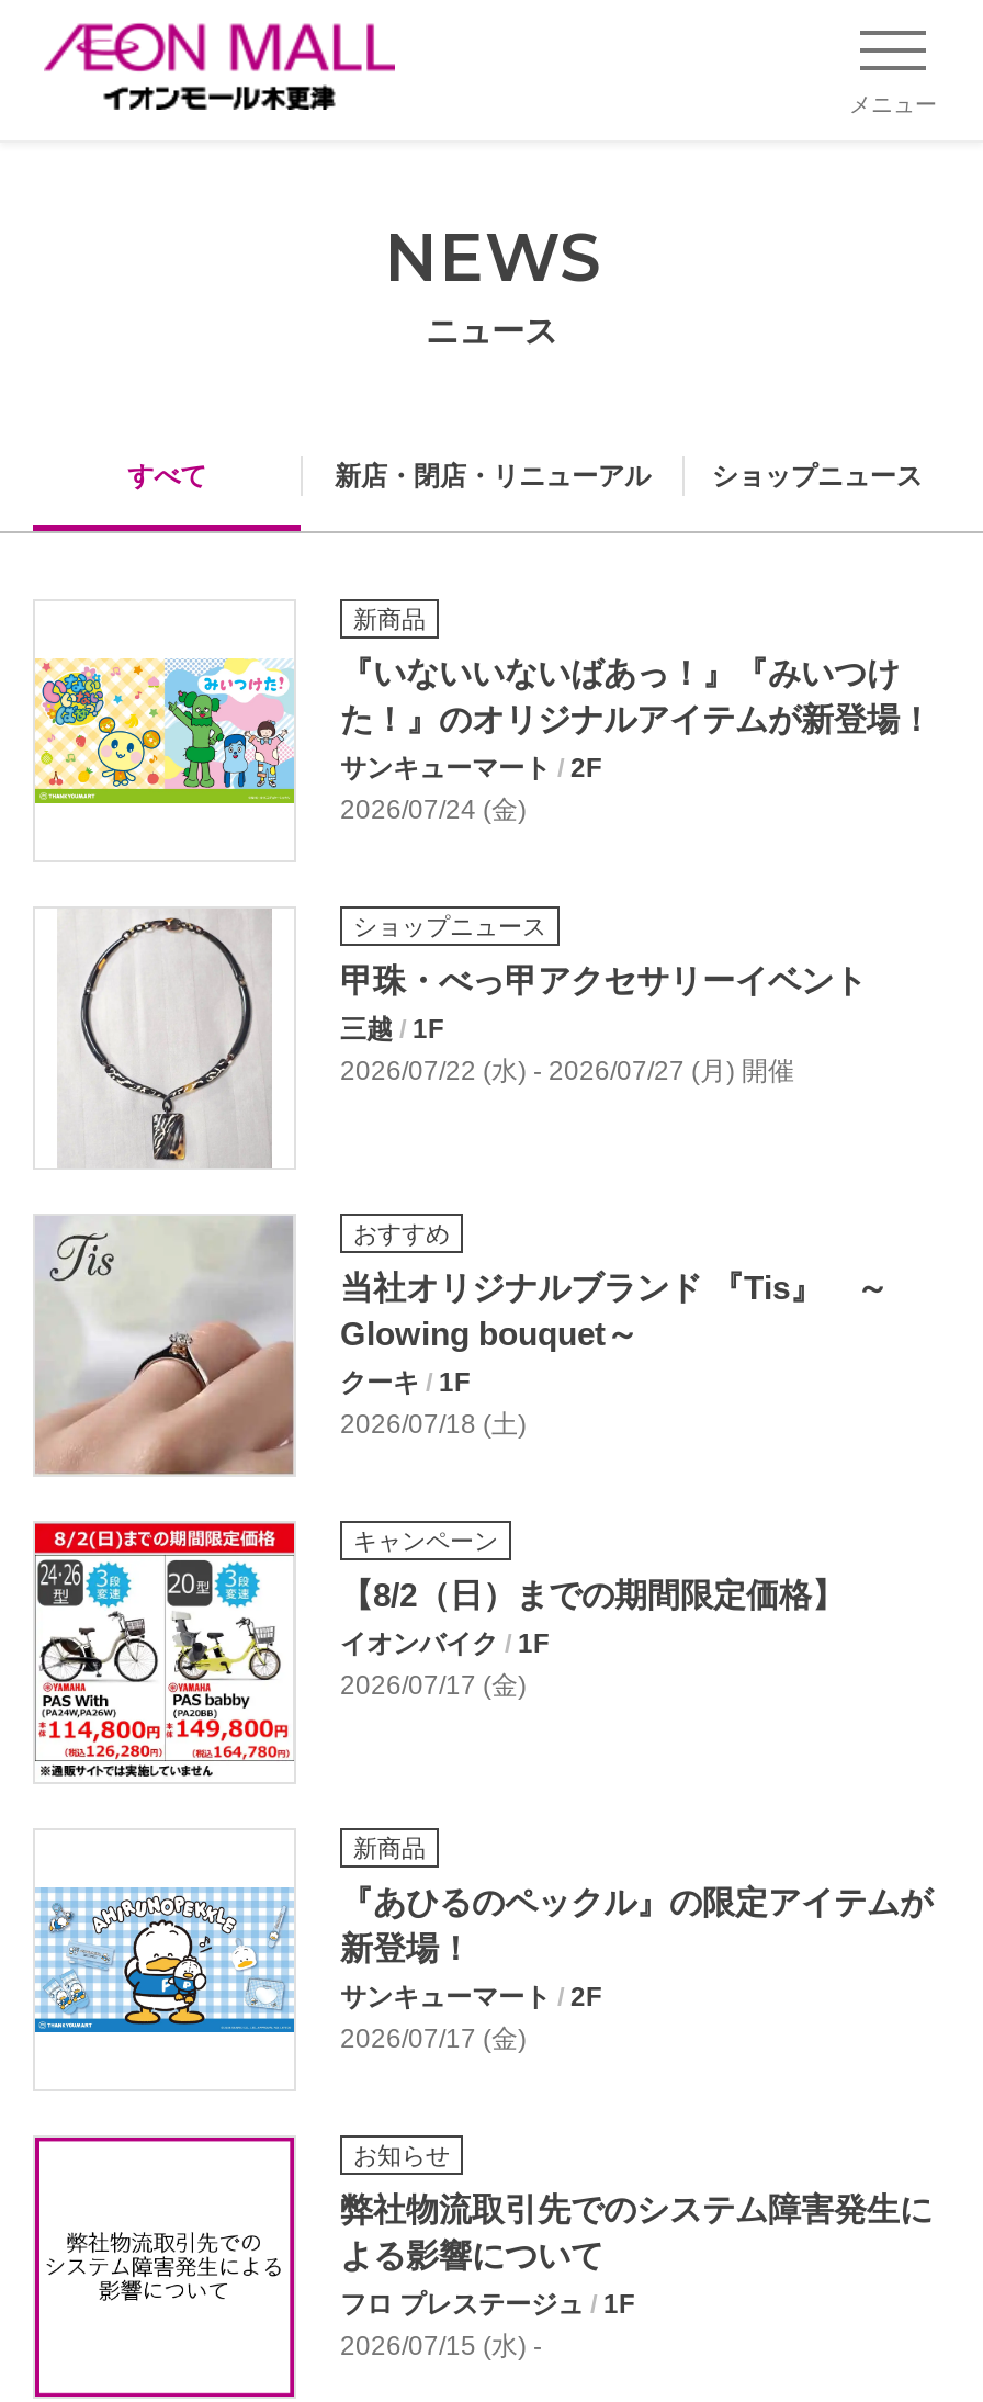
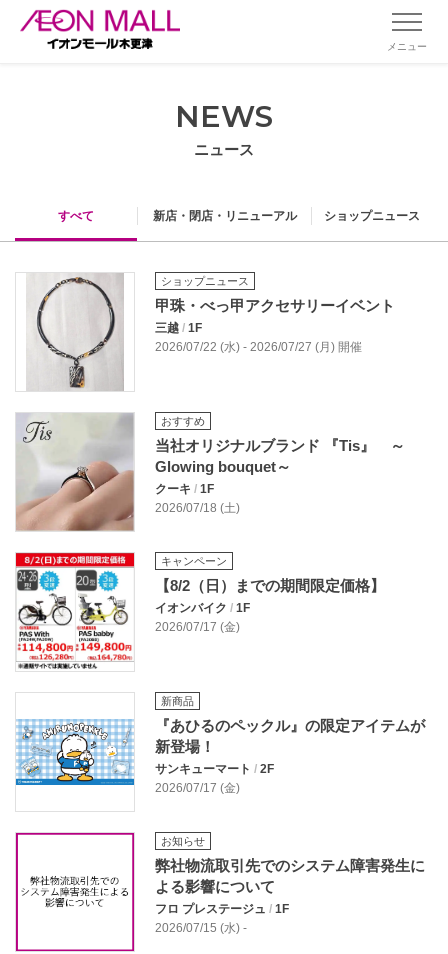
[33,606,933,825] [image] | 新商品 | 『いないいないばあっ！』『みいつけ | た！』のオリジナルアイテムが新登場！ | サンキューマート / 2F | 2026/07/24 (金) -> none

